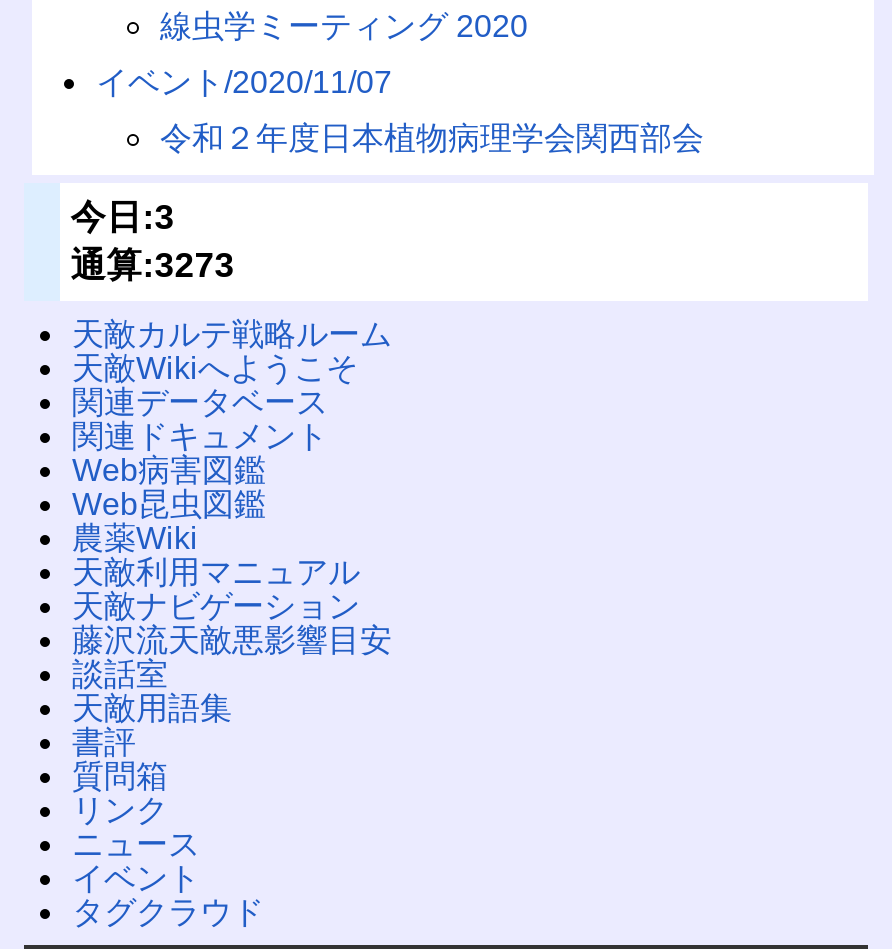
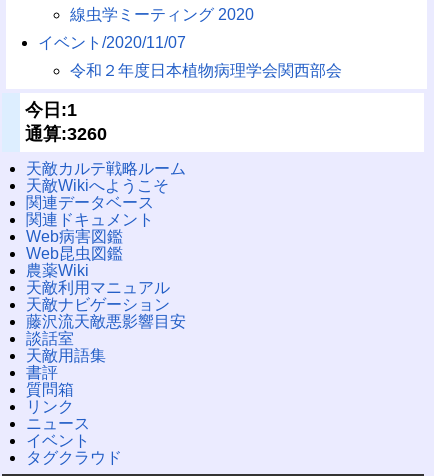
[70,198,174,238] 今日:3 -> [25,100,77,120] 今日:1
[70,246,234,286] 通算:3273 -> [25,124,107,144] 通算:3260

